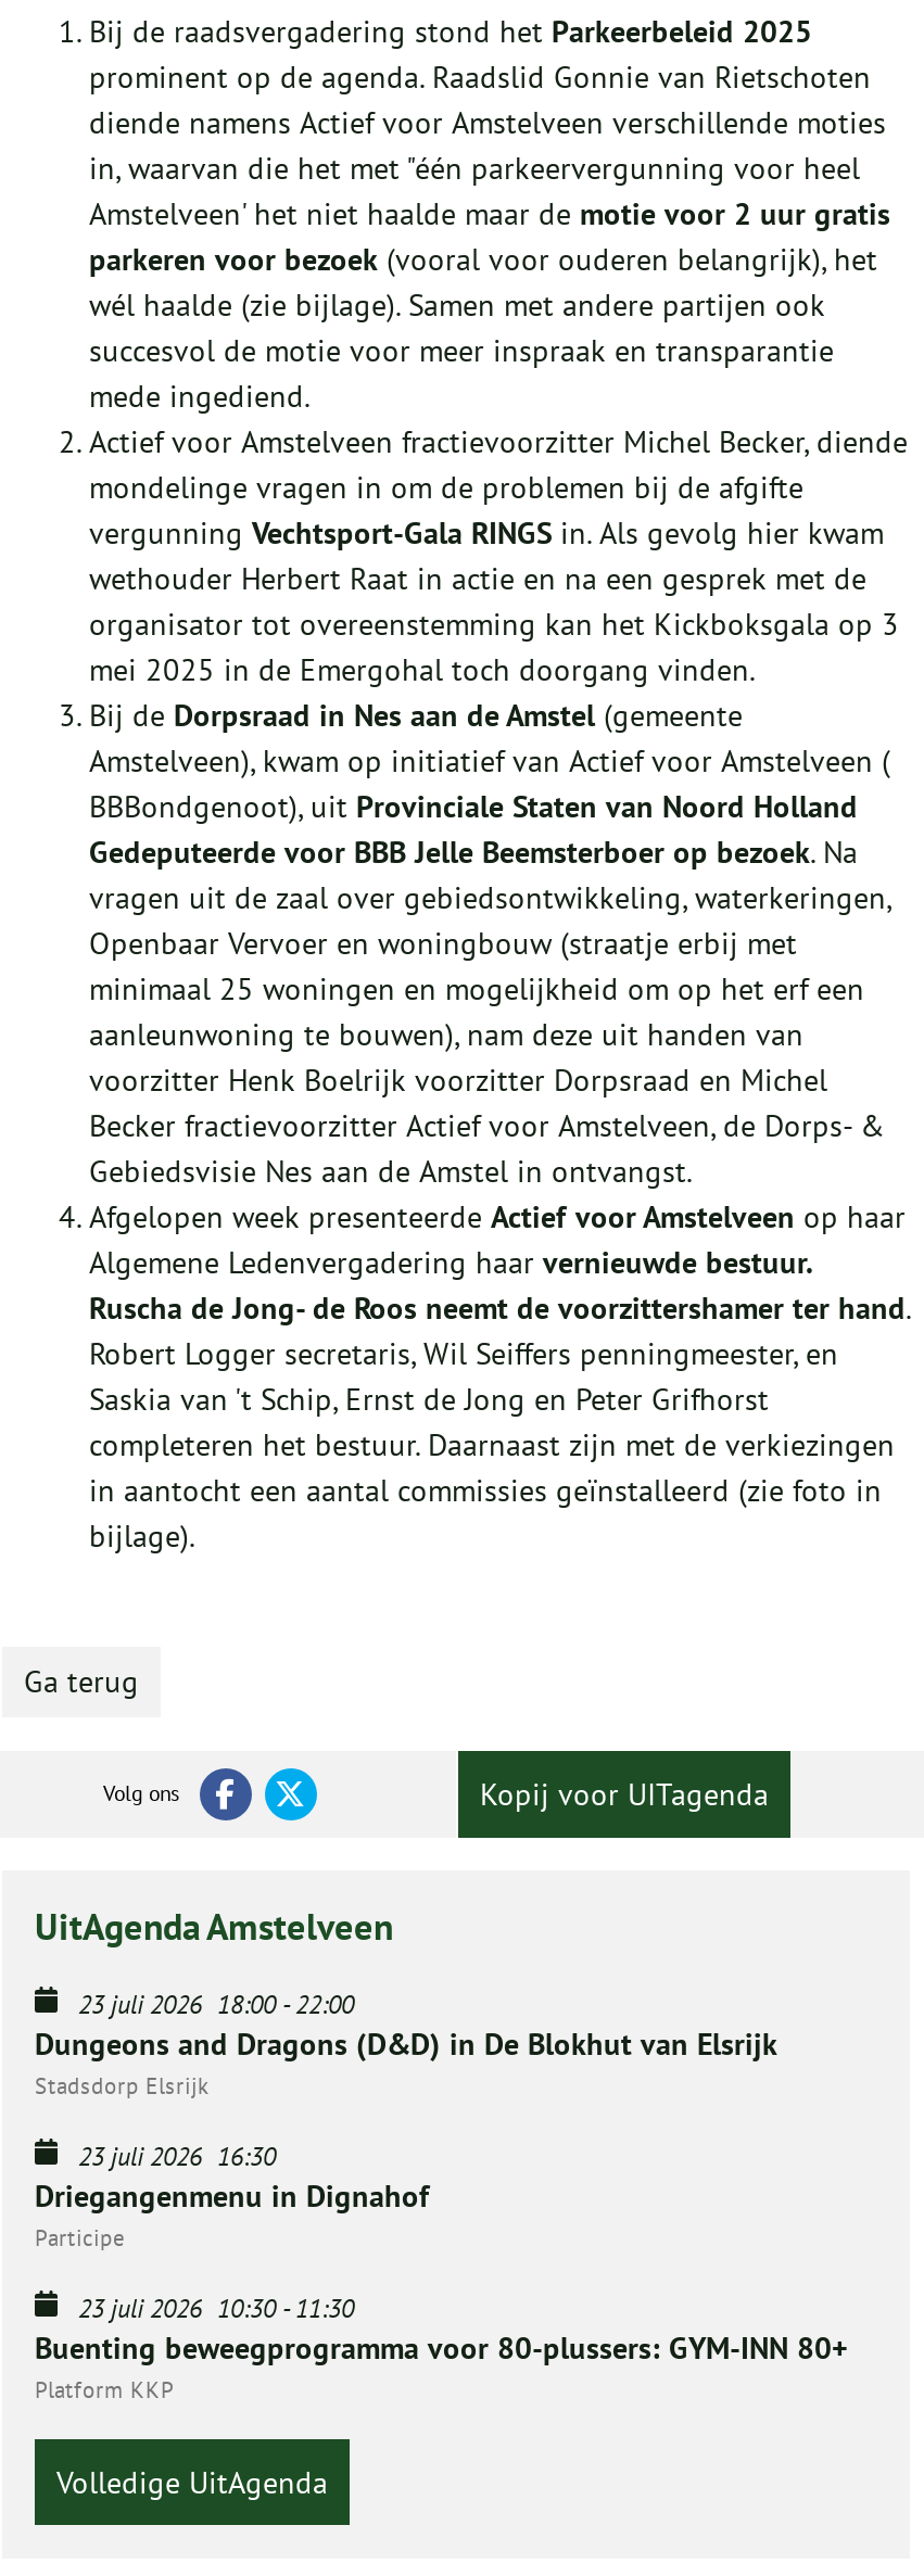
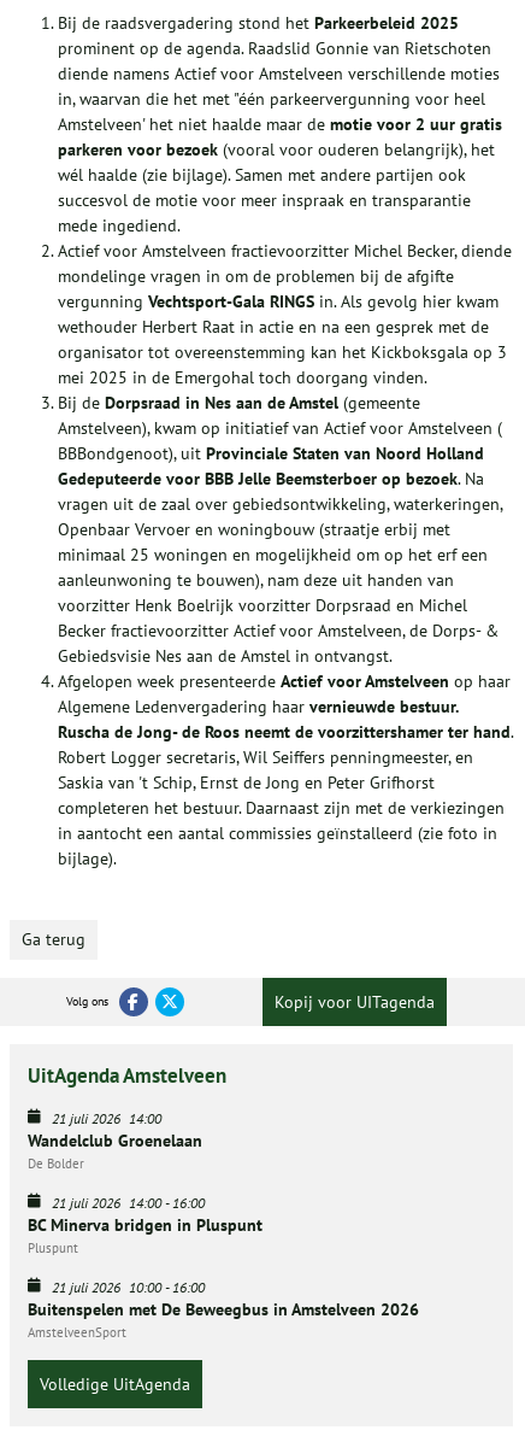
[35,1986,777,2099] 23 juli 2026 18:00 - 22:00 | Dungeons and Dragons (D&D) in De Blokhut van Elsrijk | Stadsdorp Elsrijk -> [28,1110,202,1172] 21 juli 2026 14:00 | Wandelclub Groenelaan | De Bolder
[35,2138,430,2251] 23 juli 2026 16:30 | Driegangenmenu in Dignahof | Participe -> [28,1194,262,1257] 21 juli 2026 14:00 - 16:00 | BC Minerva bridgen in Pluspunt | Pluspunt
[35,2290,847,2403] 23 juli 2026 10:30 - 11:30 | Buenting beweegprogramma voor 80-plussers: GYM-INN 80+ | Platform KKP -> [28,1278,419,1341] 21 juli 2026 10:00 - 16:00 | Buitenspelen met De Beweegbus in Amstelveen 2026 | AmstelveenSport

